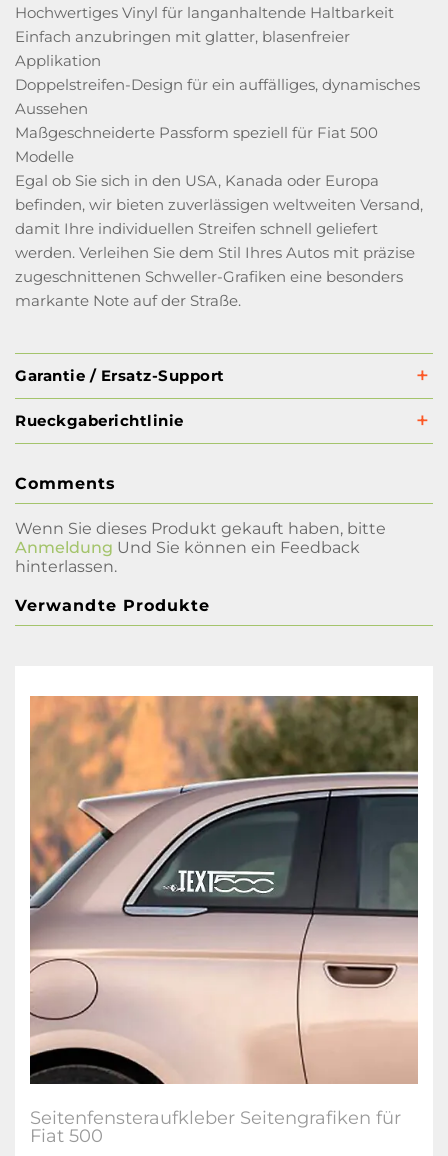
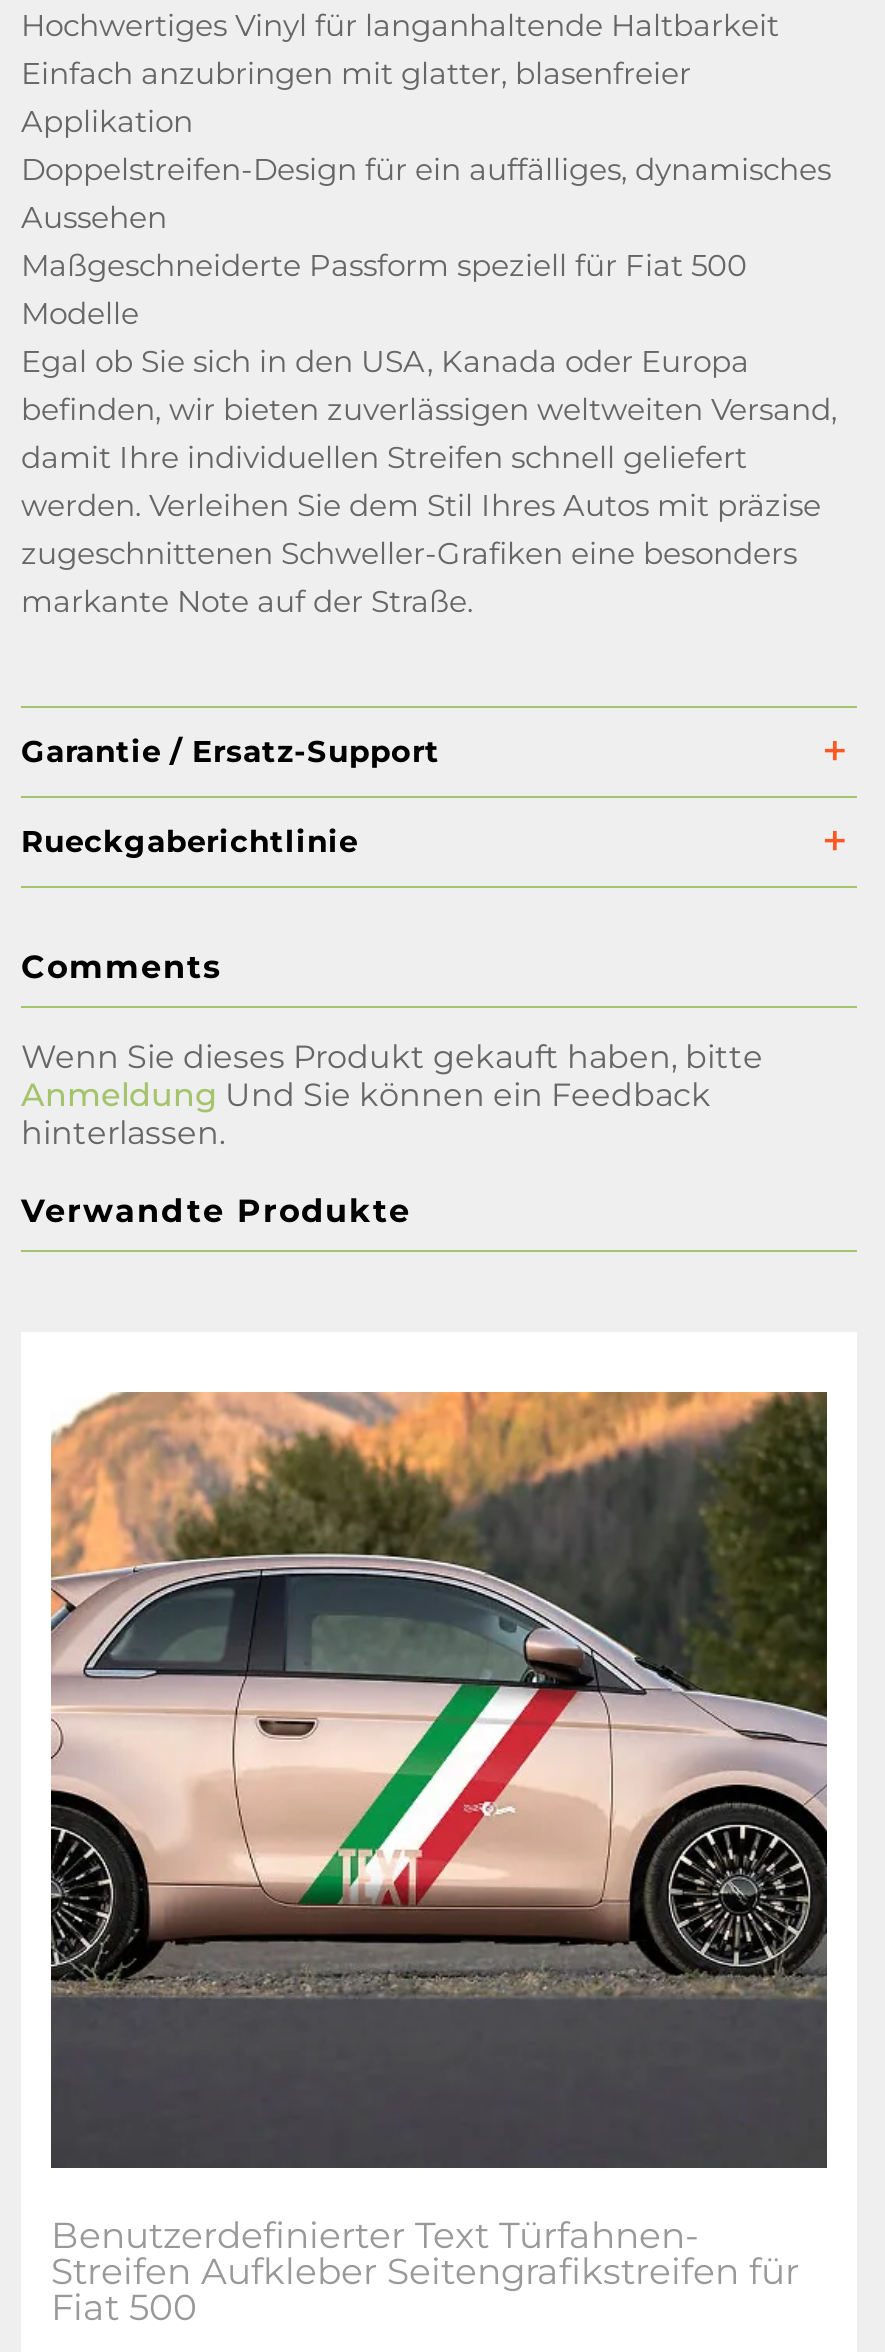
[30,695,419,1129] [image] | Seitenfensteraufkleber Seitengrafiken für -> [49,1390,829,2294] [image] | Benutzerdefinierter Text Türfahnen- | Streifen Aufkleber Seitengrafikstreifen für

